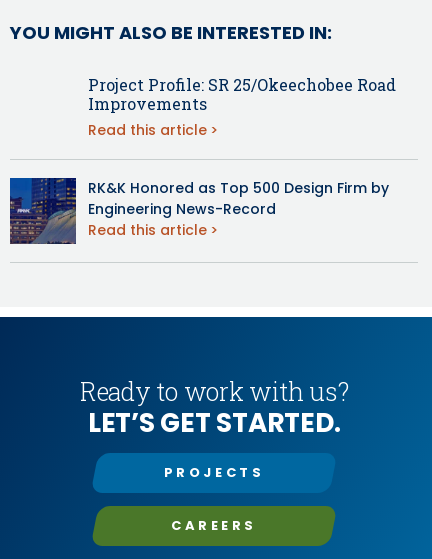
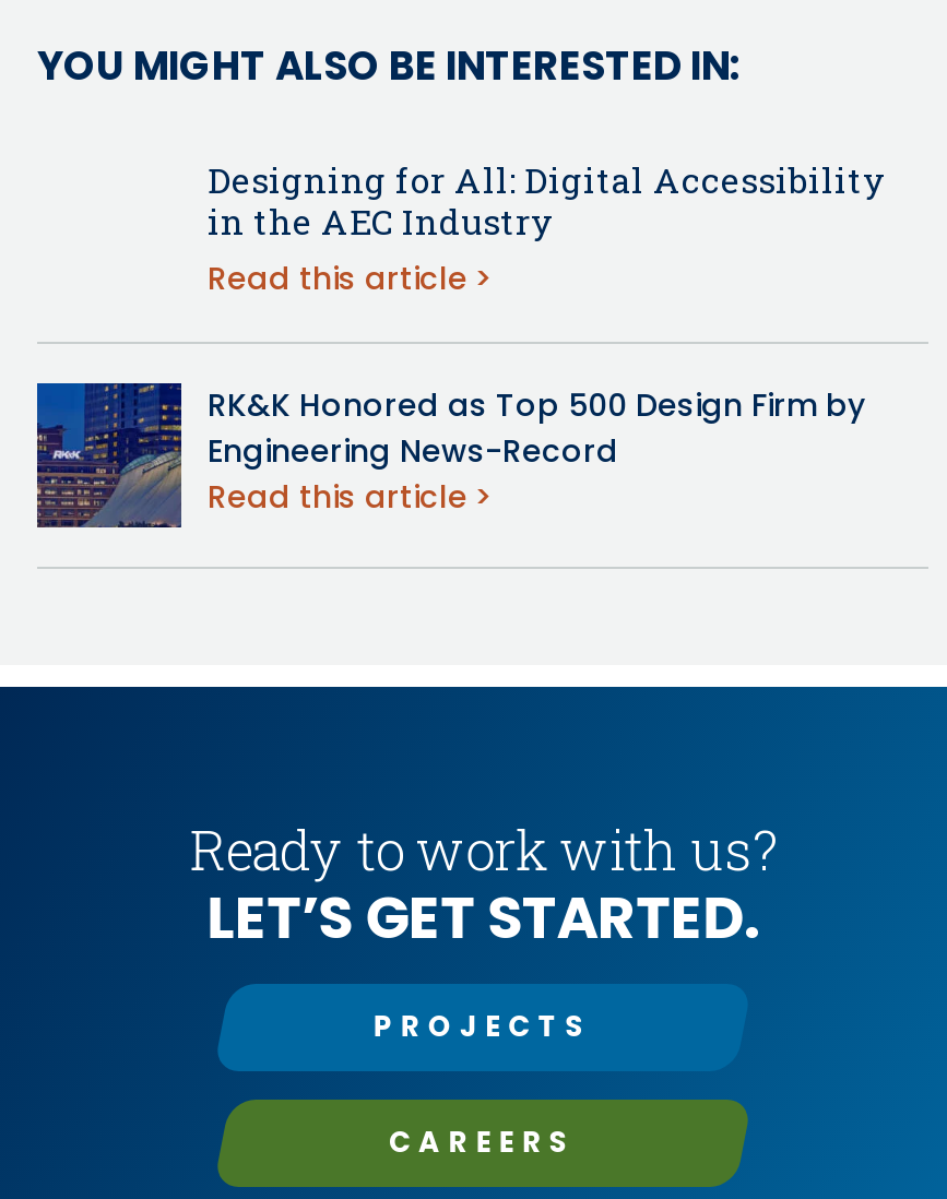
[88,74,396,114] Project Profile: SR 25/Okeechobee Road | Improvements -> [208,157,887,244] Designing for All: Digital Accessibility | in the AEC Industry

